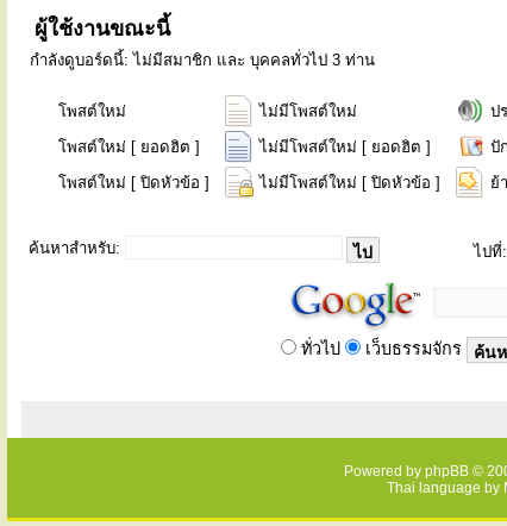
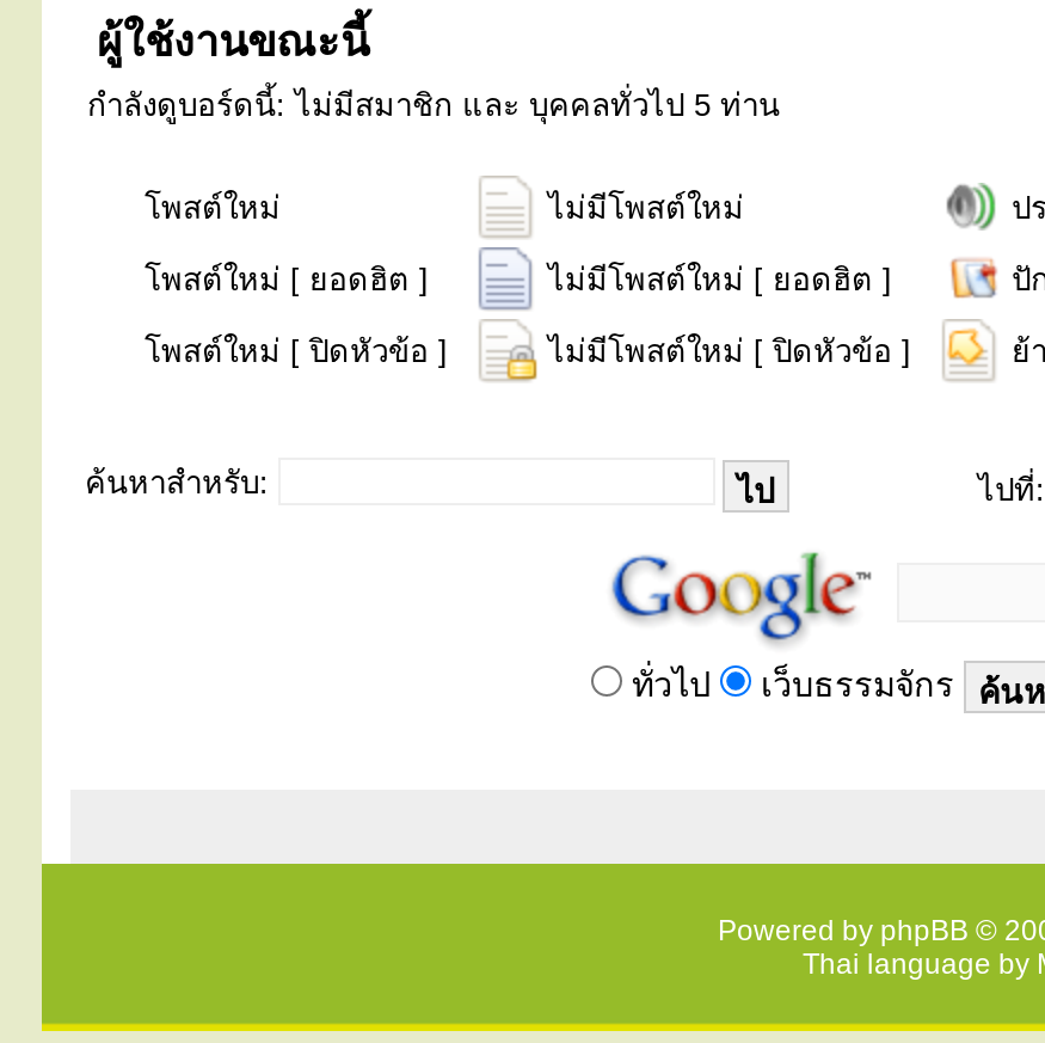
[30,51,375,69] กำลังดูบอร์ดนี้: ไม่มีสมาชิก และ บุคคลทั่วไป 3 ท่าน -> [87,87,780,123] กำลังดูบอร์ดนี้: ไม่มีสมาชิก และ บุคคลทั่วไป 5 ท่าน

